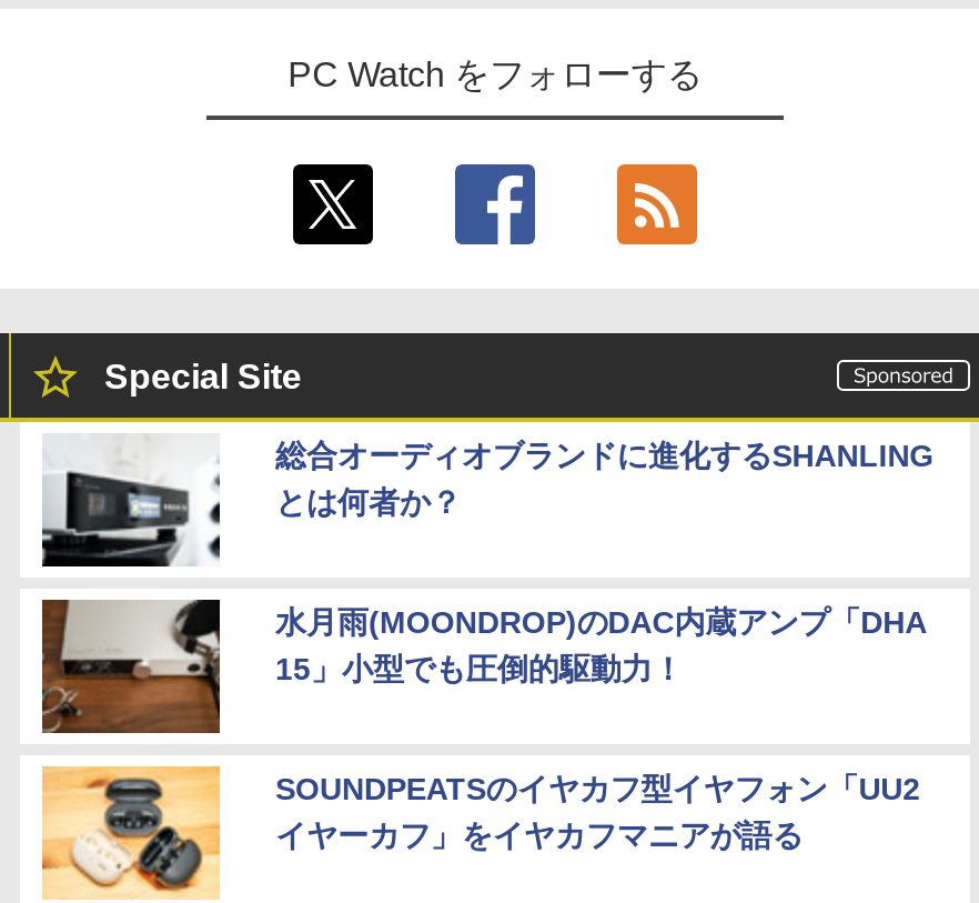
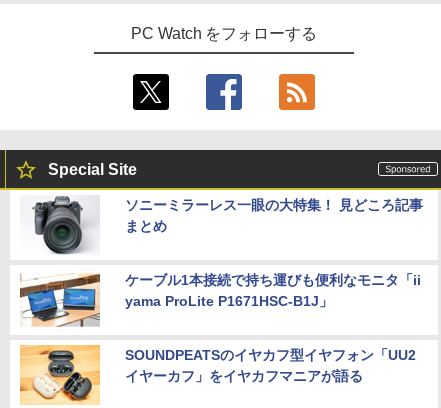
[40,438,934,569] [image] | 総合オーディオブランドに進化するSHANLING | とは何者か？ -> [20,196,423,255] [image] | ソニーミラーレス一眼の大特集！ 見どころ記事 | まとめ
[40,598,927,735] [image] | 水月雨(MOONDROP)のDAC内蔵アンプ「DHA | 15」小型でも圧倒的駆動力！ -> [20,270,421,330] [image] | ケーブル1本接続で持ち運びも便利なモニタ「ii | yama ProLite P1671HSC-B1J」

